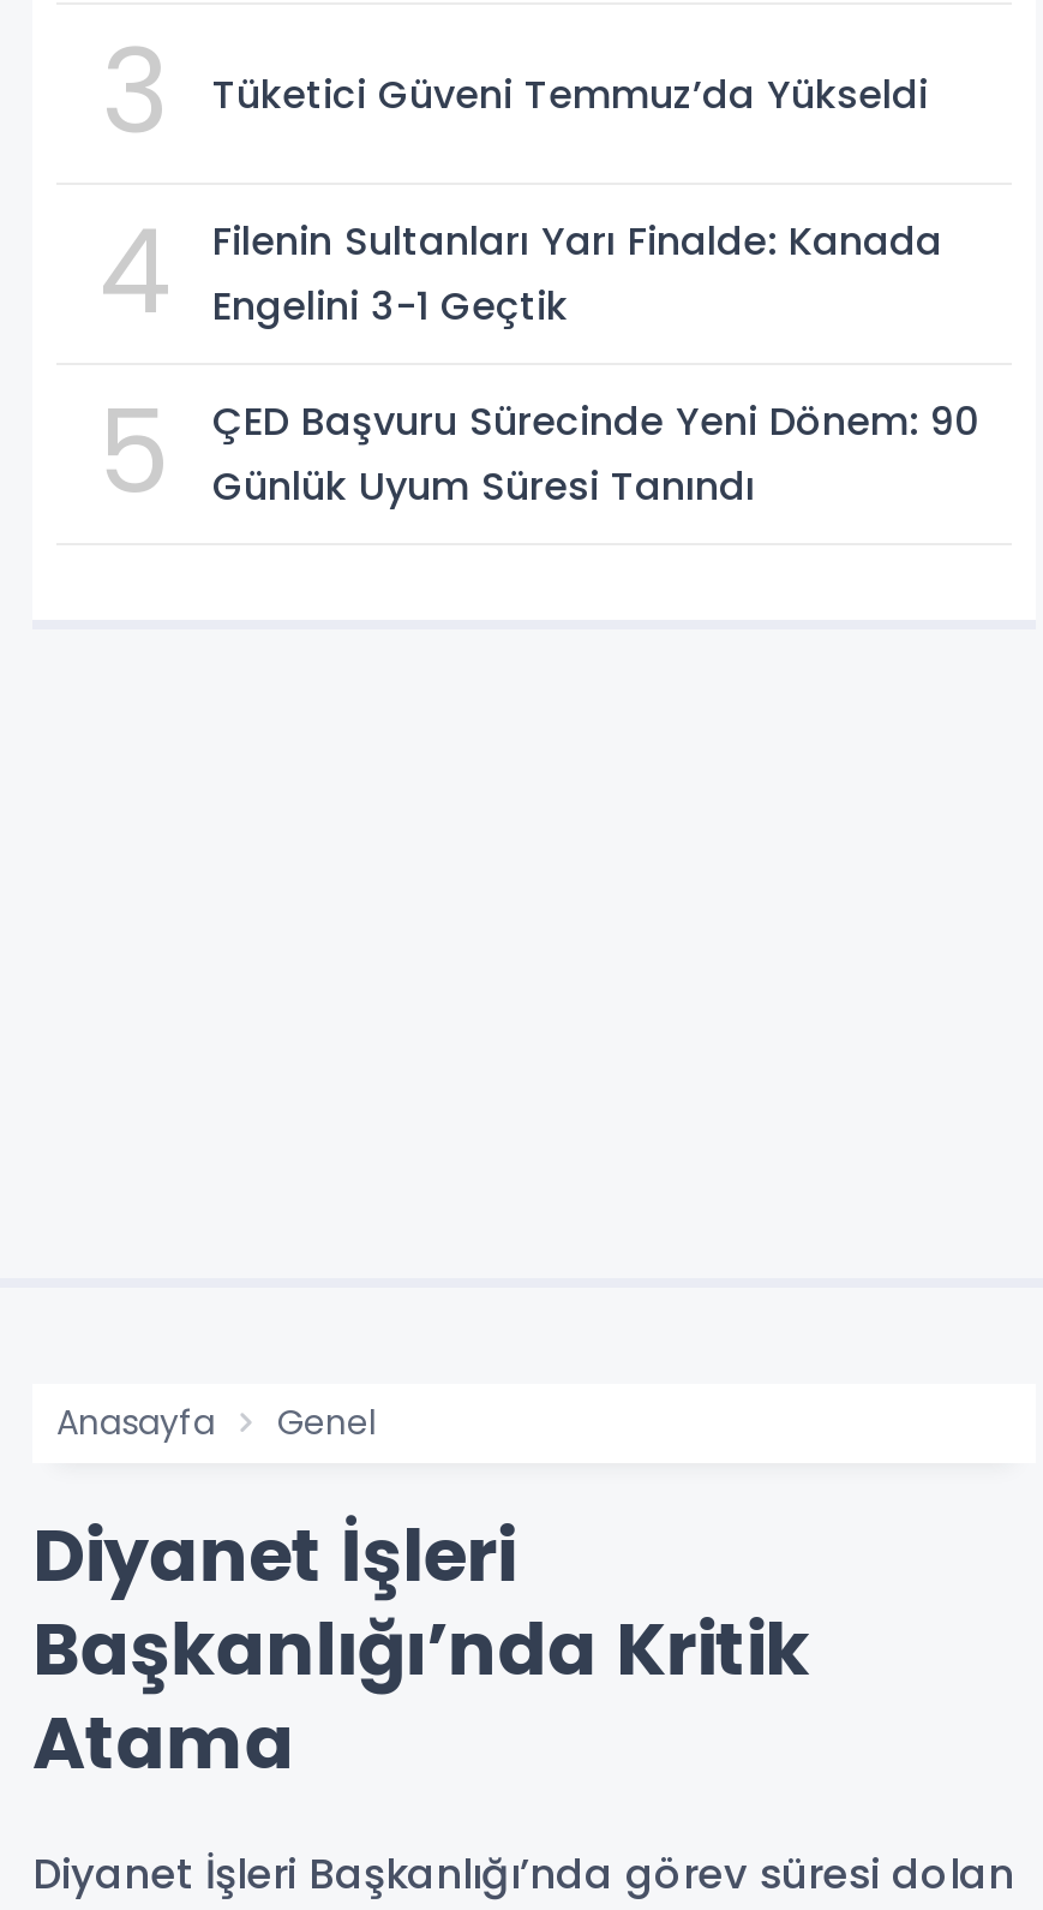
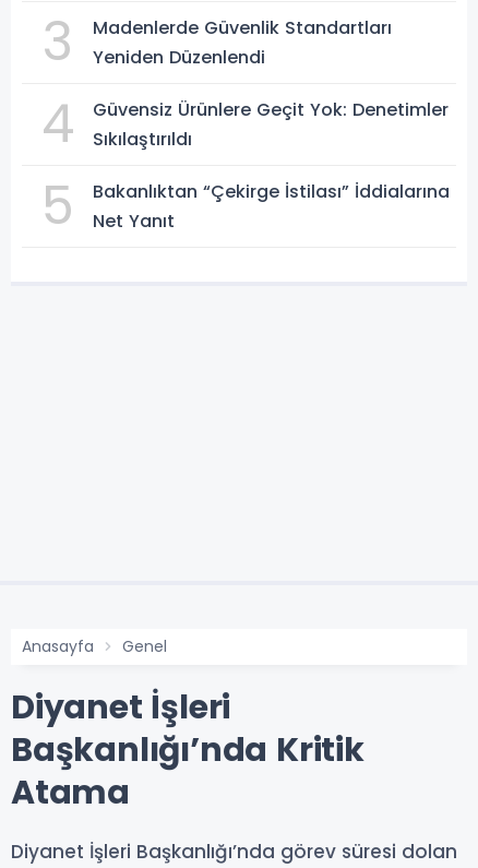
[212,67,928,122] Tüketici Güveni Temmuz’da Yükseldi -> [93,16,392,70] Madenlerde Güvenlik Standartları | Yeniden Düzenlendi
[212,215,942,335] Filenin Sultanları Yarı Finalde: Kanada | Engelini 3-1 Geçtik -> [93,98,449,152] Güvensiz Ürünlere Geçit Yok: Denetimler | Sıkılaştırıldı
[212,395,978,515] ÇED Başvuru Sürecinde Yeni Dönem: 90 | Günlük Uyum Süresi Tanındı -> [93,179,450,234] Bakanlıktan “Çekirge İstilası” İddialarına | Net Yanıt

